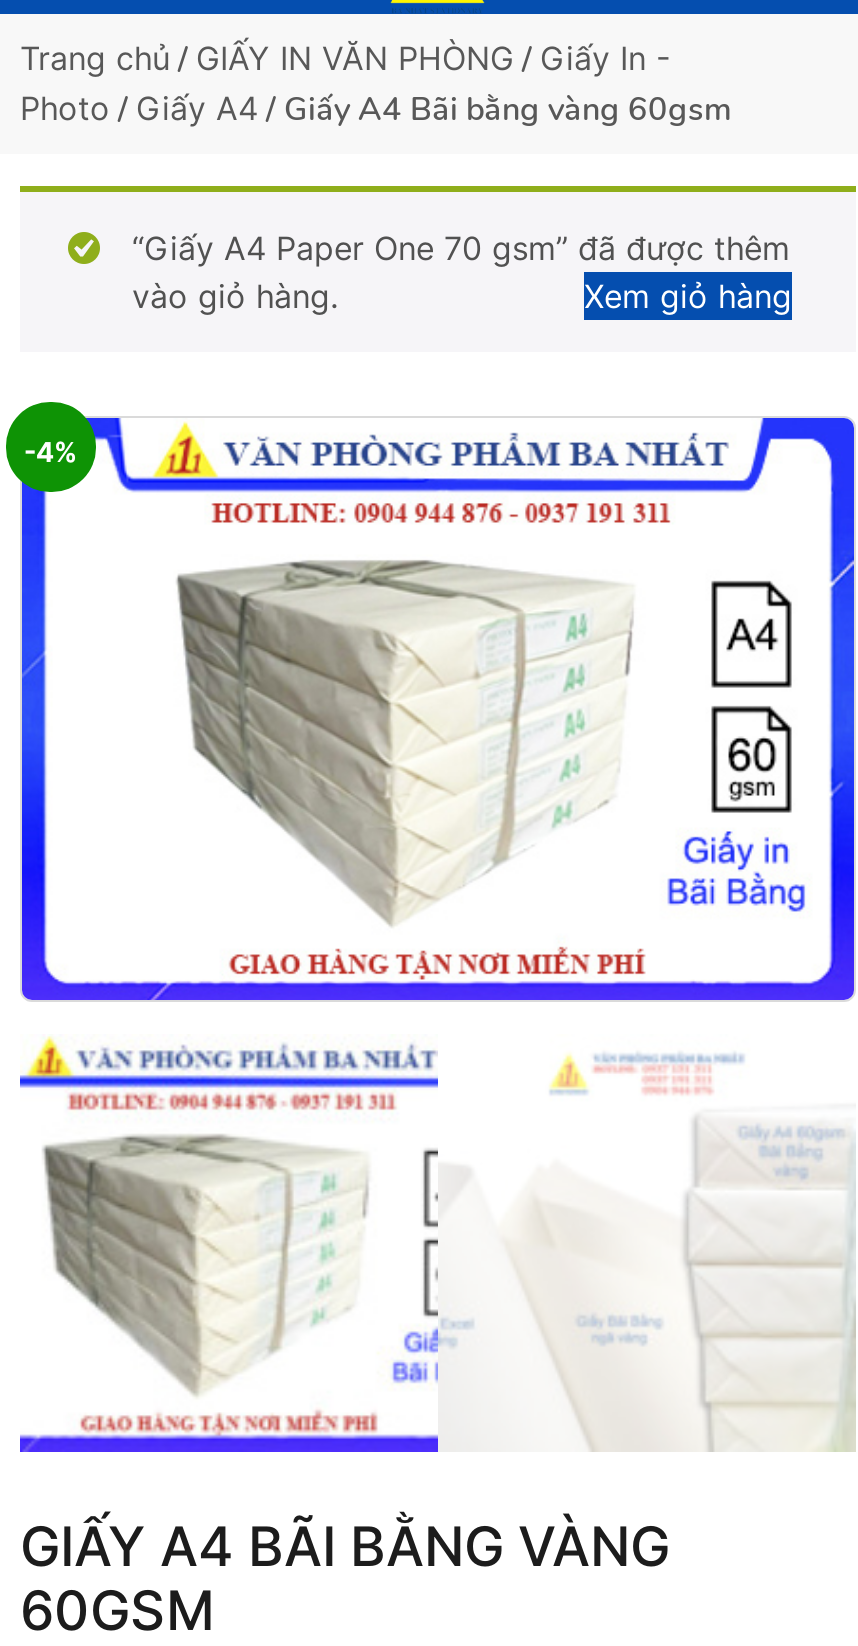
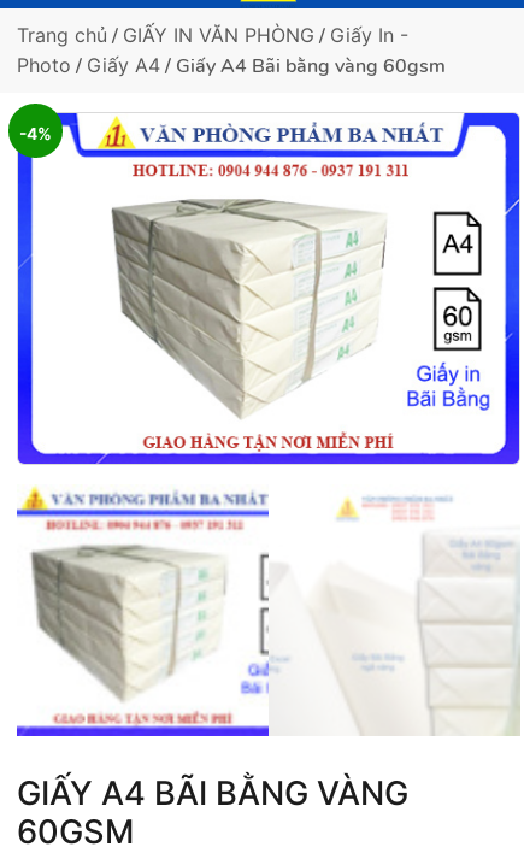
[132,228,792,316] “Giấy A4 Paper One 70 gsm” đã được thêm | vào giỏ hàng. | Xem giỏ hàng -> none

